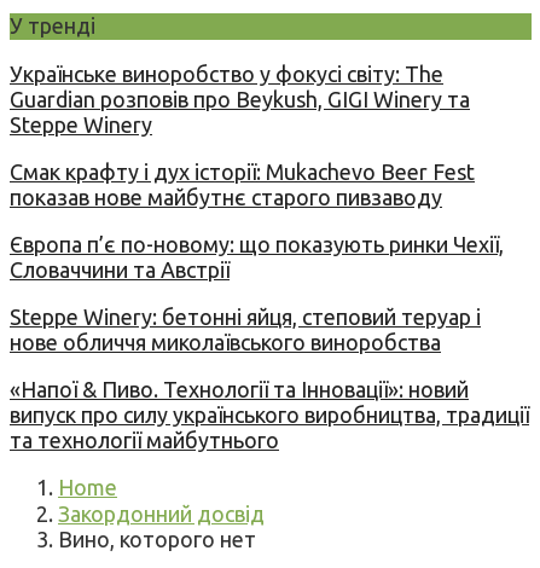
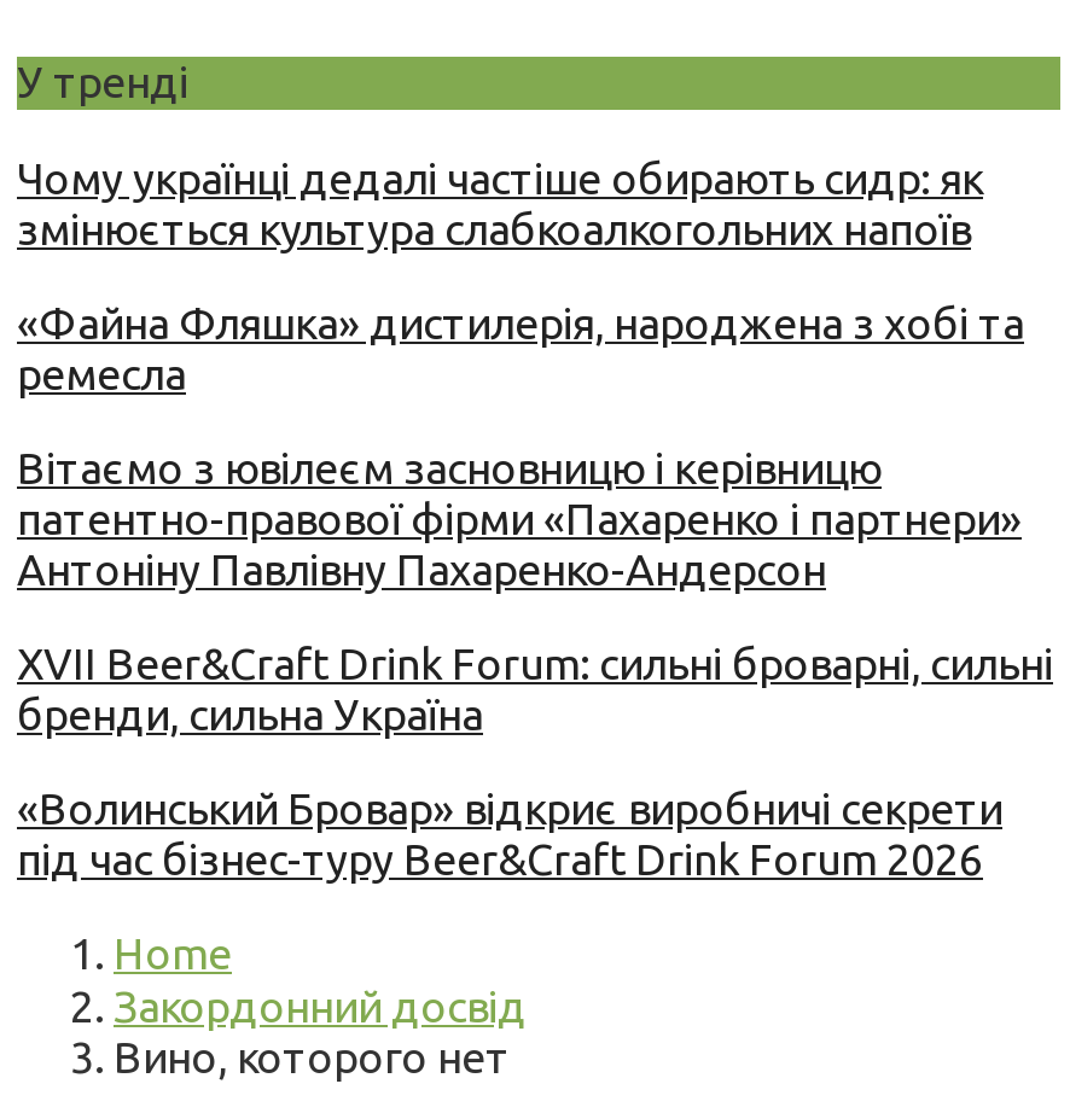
[10,62,470,137] Українське виноробство у фокусі світу: The | Guardian розповів про Beykush, GIGI Winery та | Steppe Winery -> [17,153,983,252] Чому українці дедалі частіше обирають сидр: як | змінюється культура слабкоалкогольних напоїв
[10,160,475,209] Смак крафту і дух історії: Mukachevo Beer Fest | показав нове майбутнє старого пивзаводу -> [17,298,1024,397] «Файна Фляшка» дистилерія, народжена з хобі та | ремесла
[10,232,504,282] Європа п’є по-новому: що показують ринки Чехії, | Словаччини та Австрії -> [17,443,1022,593] Вітаємо з ювілеєм засновницю і керівницю | патентно-правової фірми «Пахаренко і партнери» | Антоніну Павлівну Пахаренко-Андерсон
[10,305,481,354] Steppe Winery: бетонні яйця, степовий теруар і | нове обличчя миколаївського виноробства -> [17,639,1053,738] XVII Beer&Craft Drink Forum: сильні броварні, сильні | бренди, сильна Україна
[10,377,529,452] «Напої & Пиво. Технології та Інновації»: новий | випуск про силу українського виробництва, традиції | та технології майбутнього -> [17,783,1002,882] «Волинський Бровар» відкриє виробничі секрети | під час бізнес-туру Beer&Craft Drink Forum 2026

